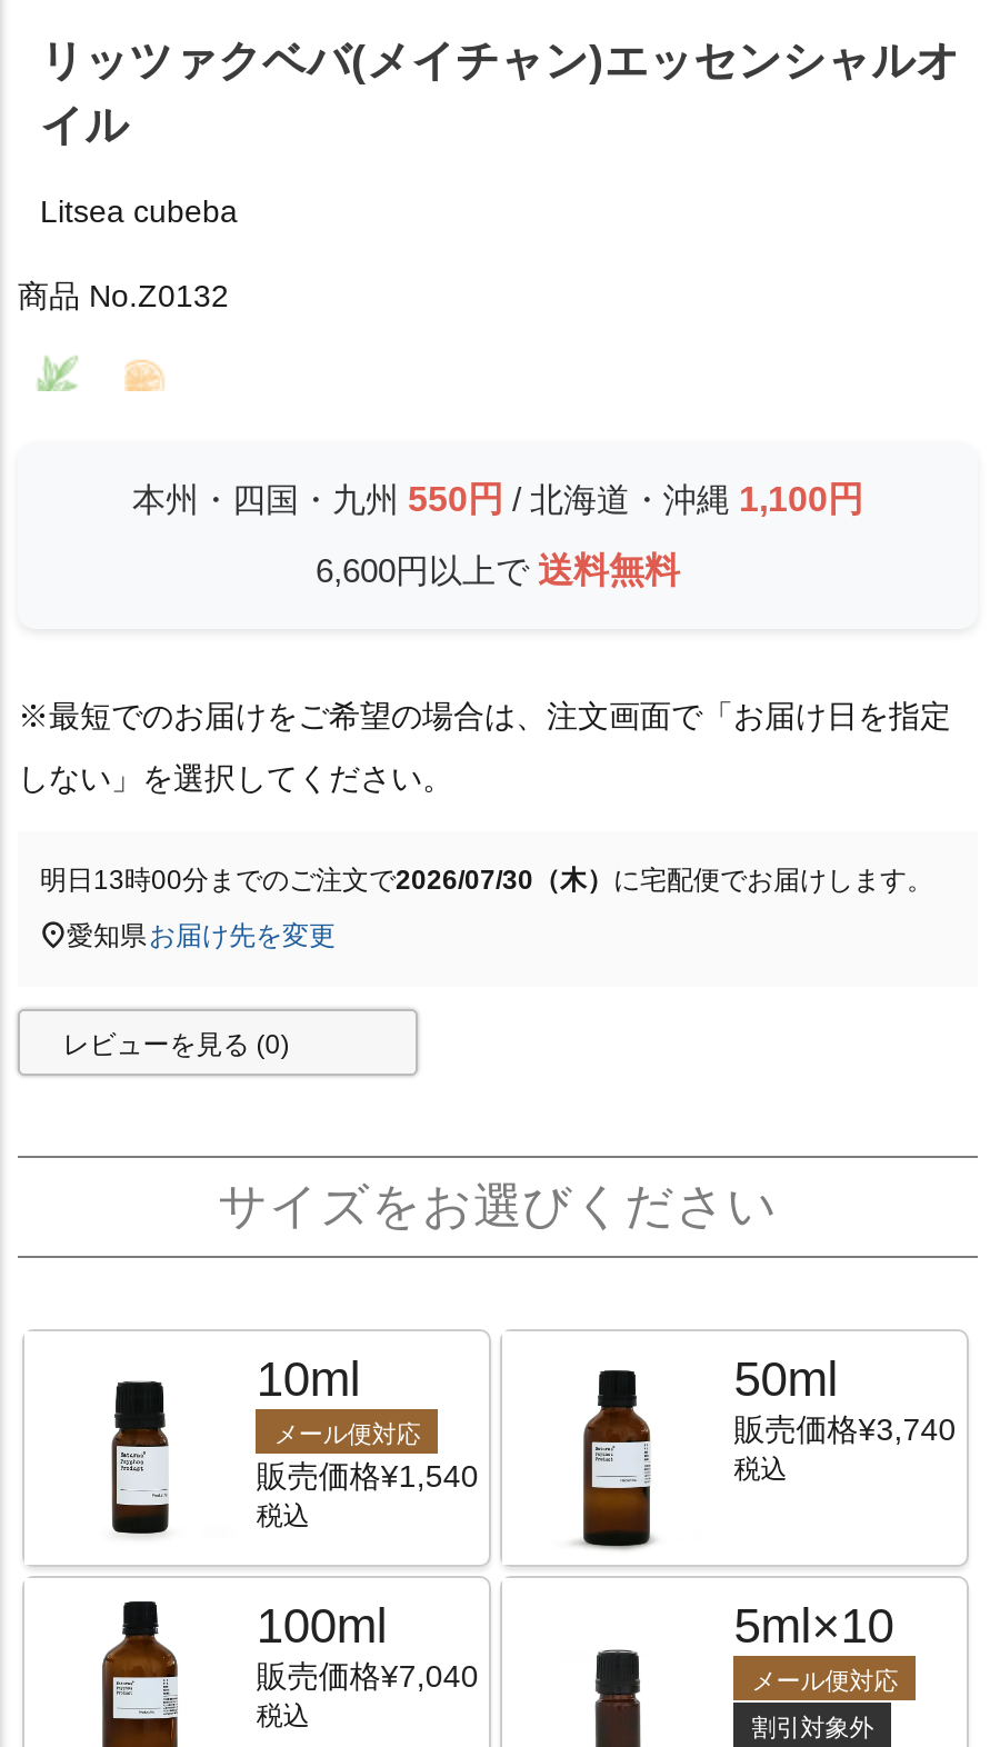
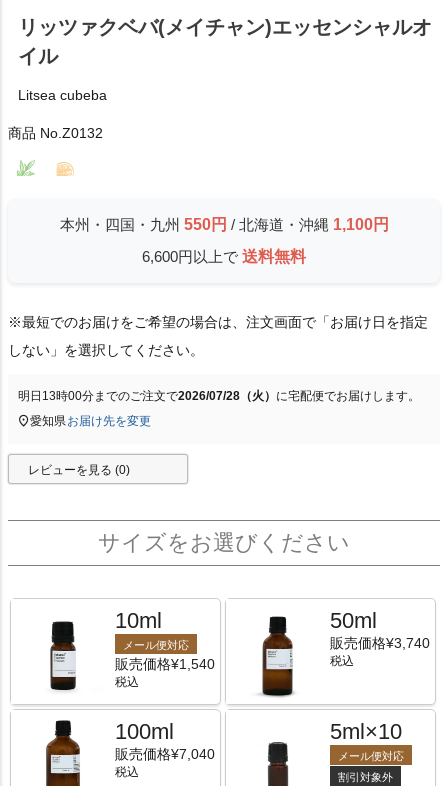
[40,864,933,895] 明日13時00分までのご注文で2026/07/30（木）に宅配便でお届けします。 -> [18,389,420,403] 明日13時00分までのご注文で2026/07/28（火）に宅配便でお届けします。

